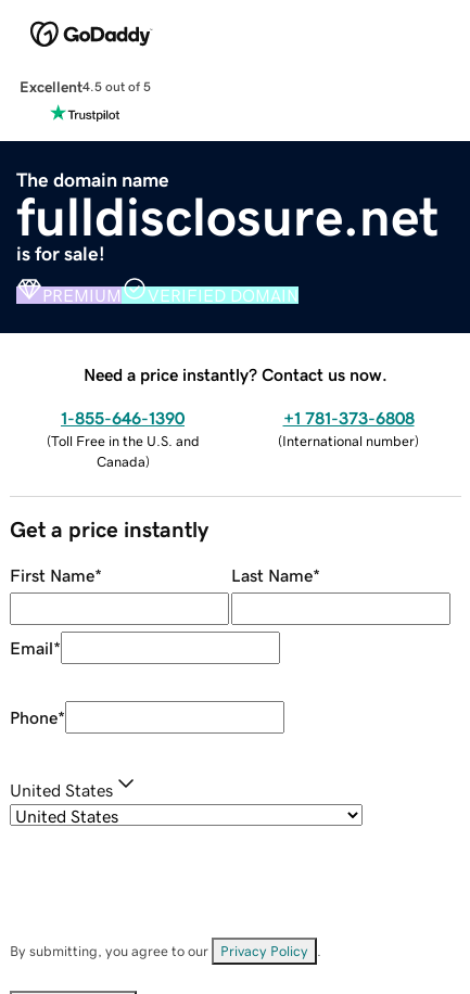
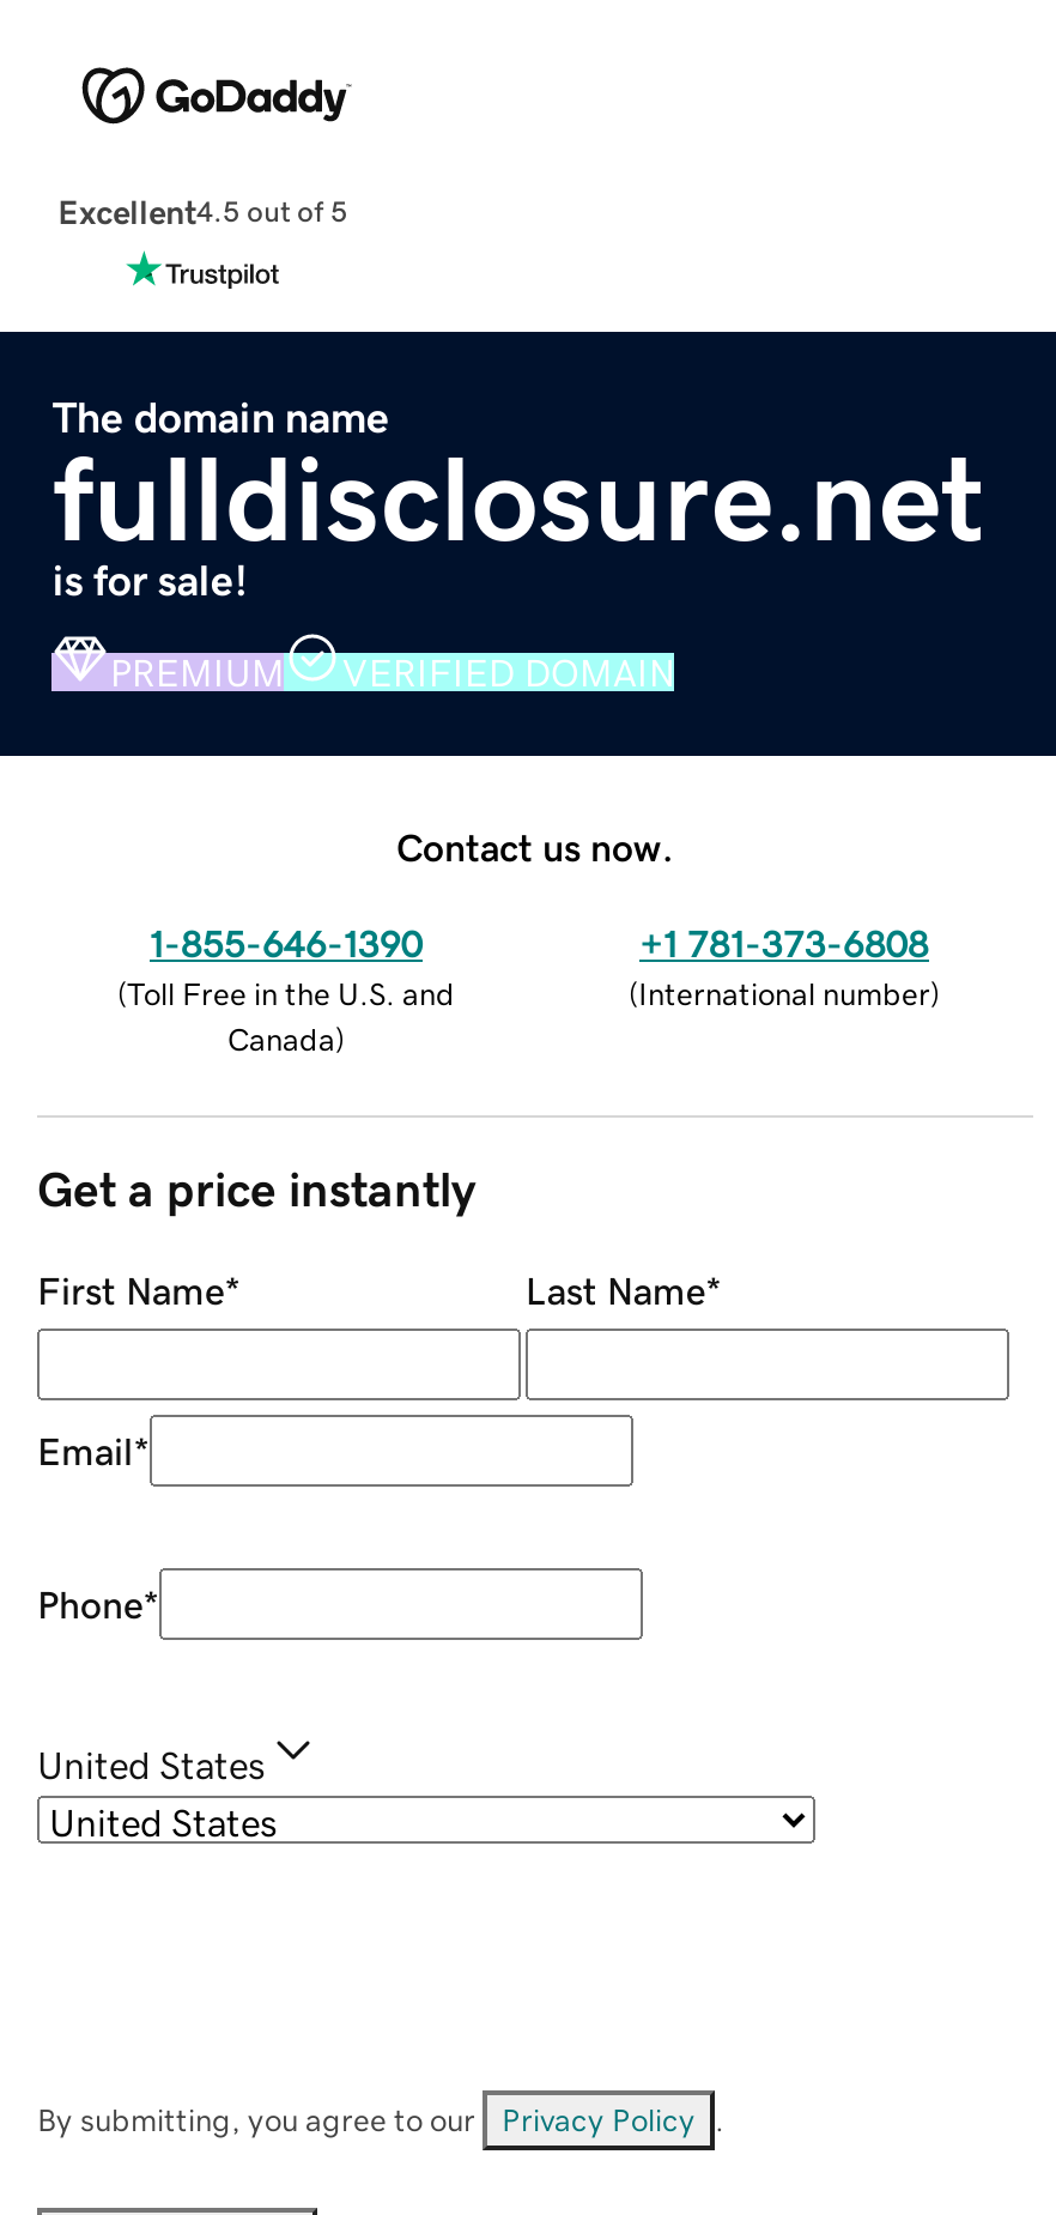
[84,365,388,383] Need a price instantly? Contact us now. -> [396,827,674,865] Contact us now.

